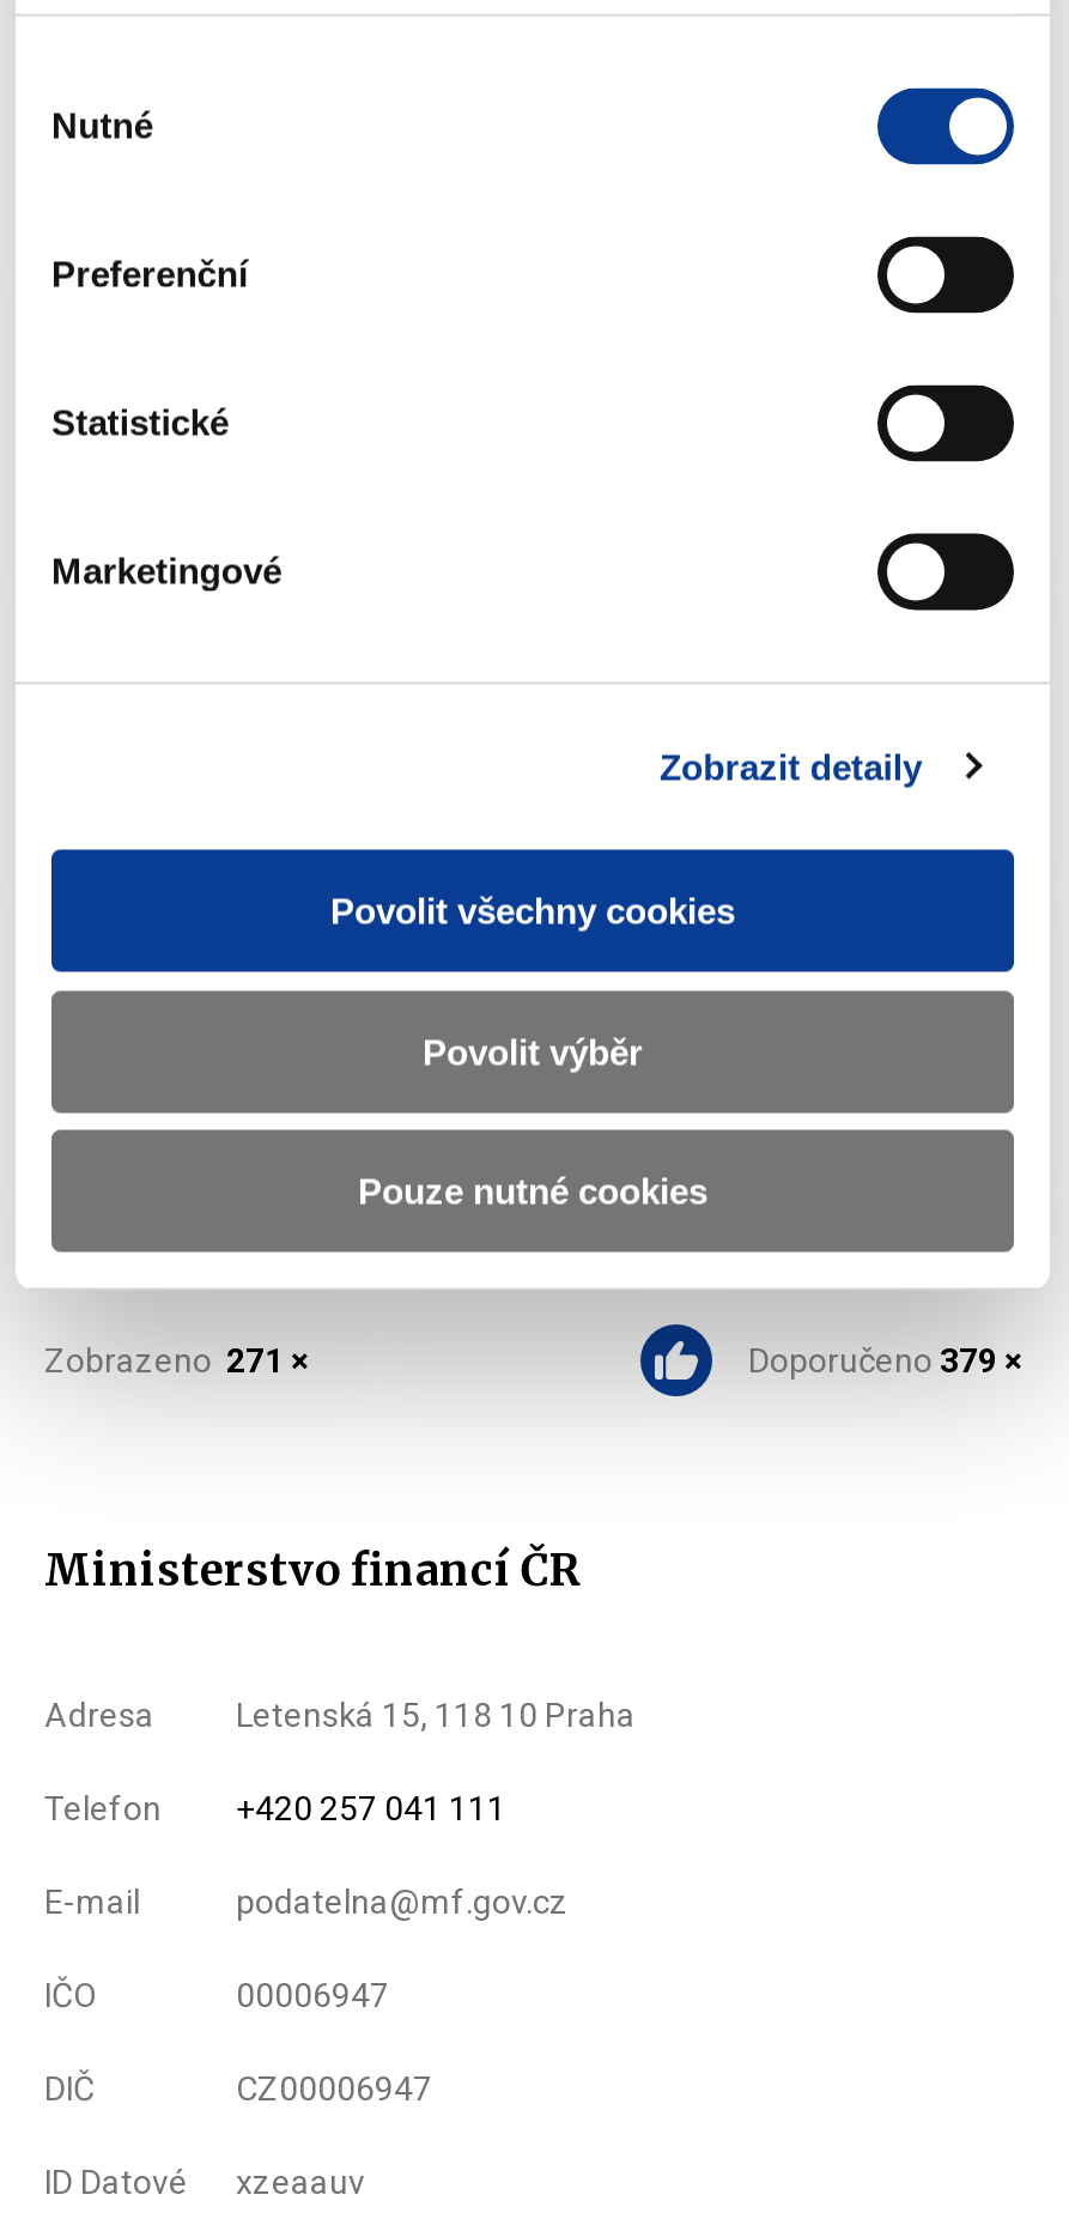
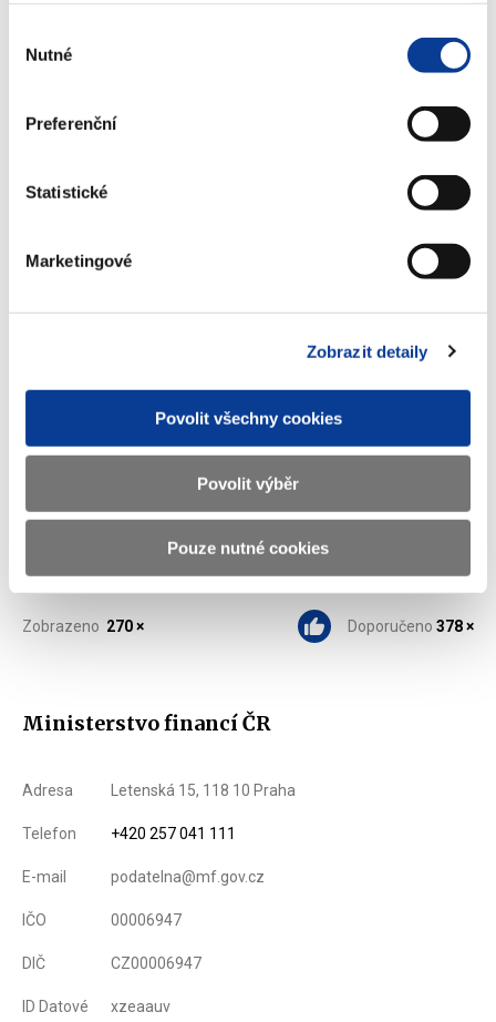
[44,1341,308,1379] Zobrazeno 271 × -> [22,617,144,635] Zobrazeno 270 ×
[748,1341,1021,1379] Doporučeno 379 × -> [348,617,474,635] Doporučeno 378 ×

